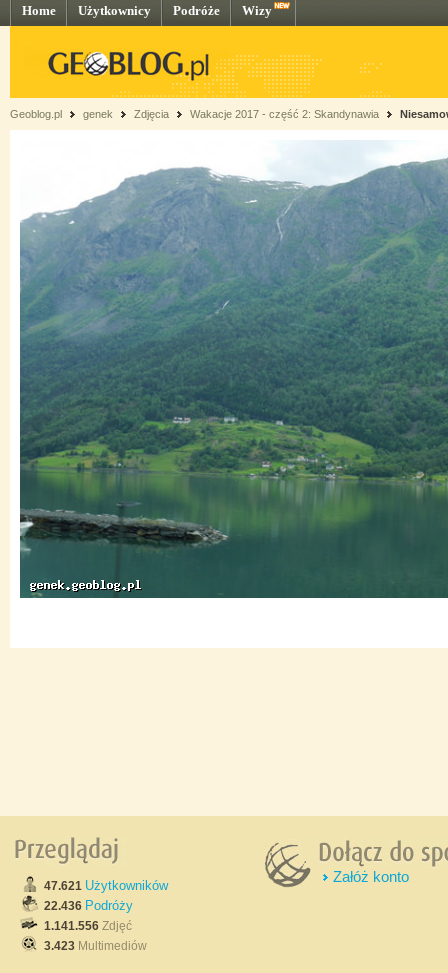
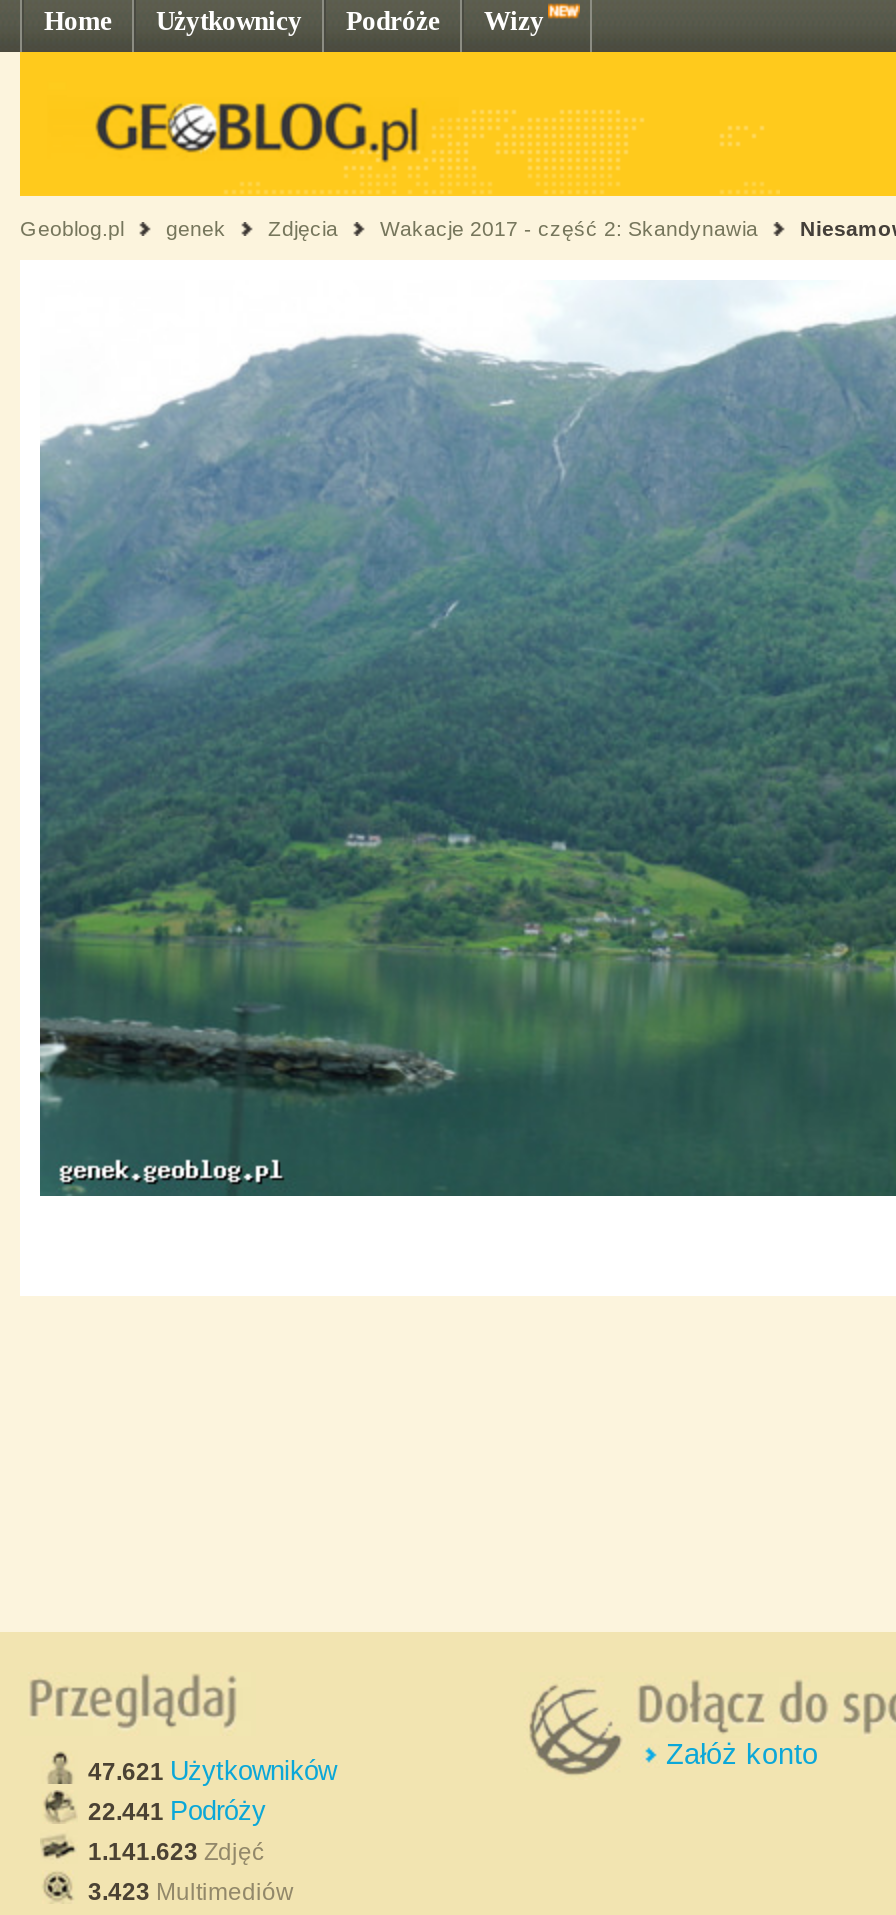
[44,898,133,913] 22.436 Podróży -> [88,1796,266,1826] 22.441 Podróży
[44,919,132,933] 1.141.556 Zdjęć -> [88,1838,264,1866] 1.141.623 Zdjęć

